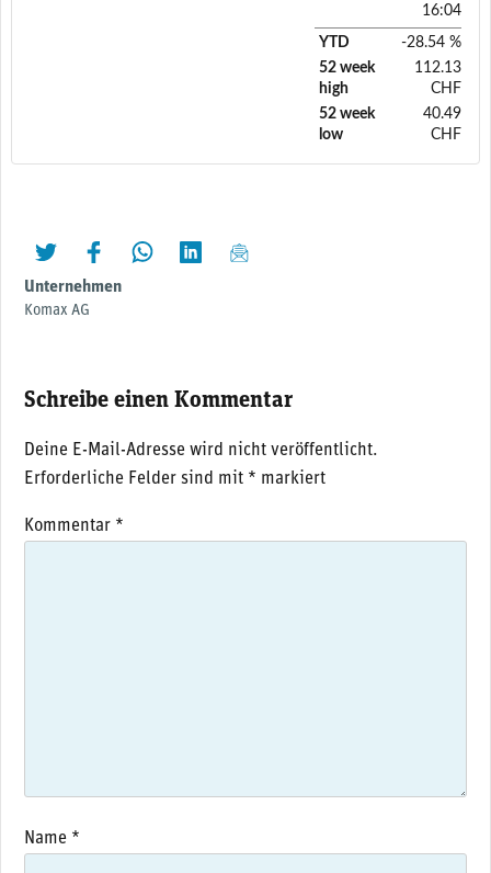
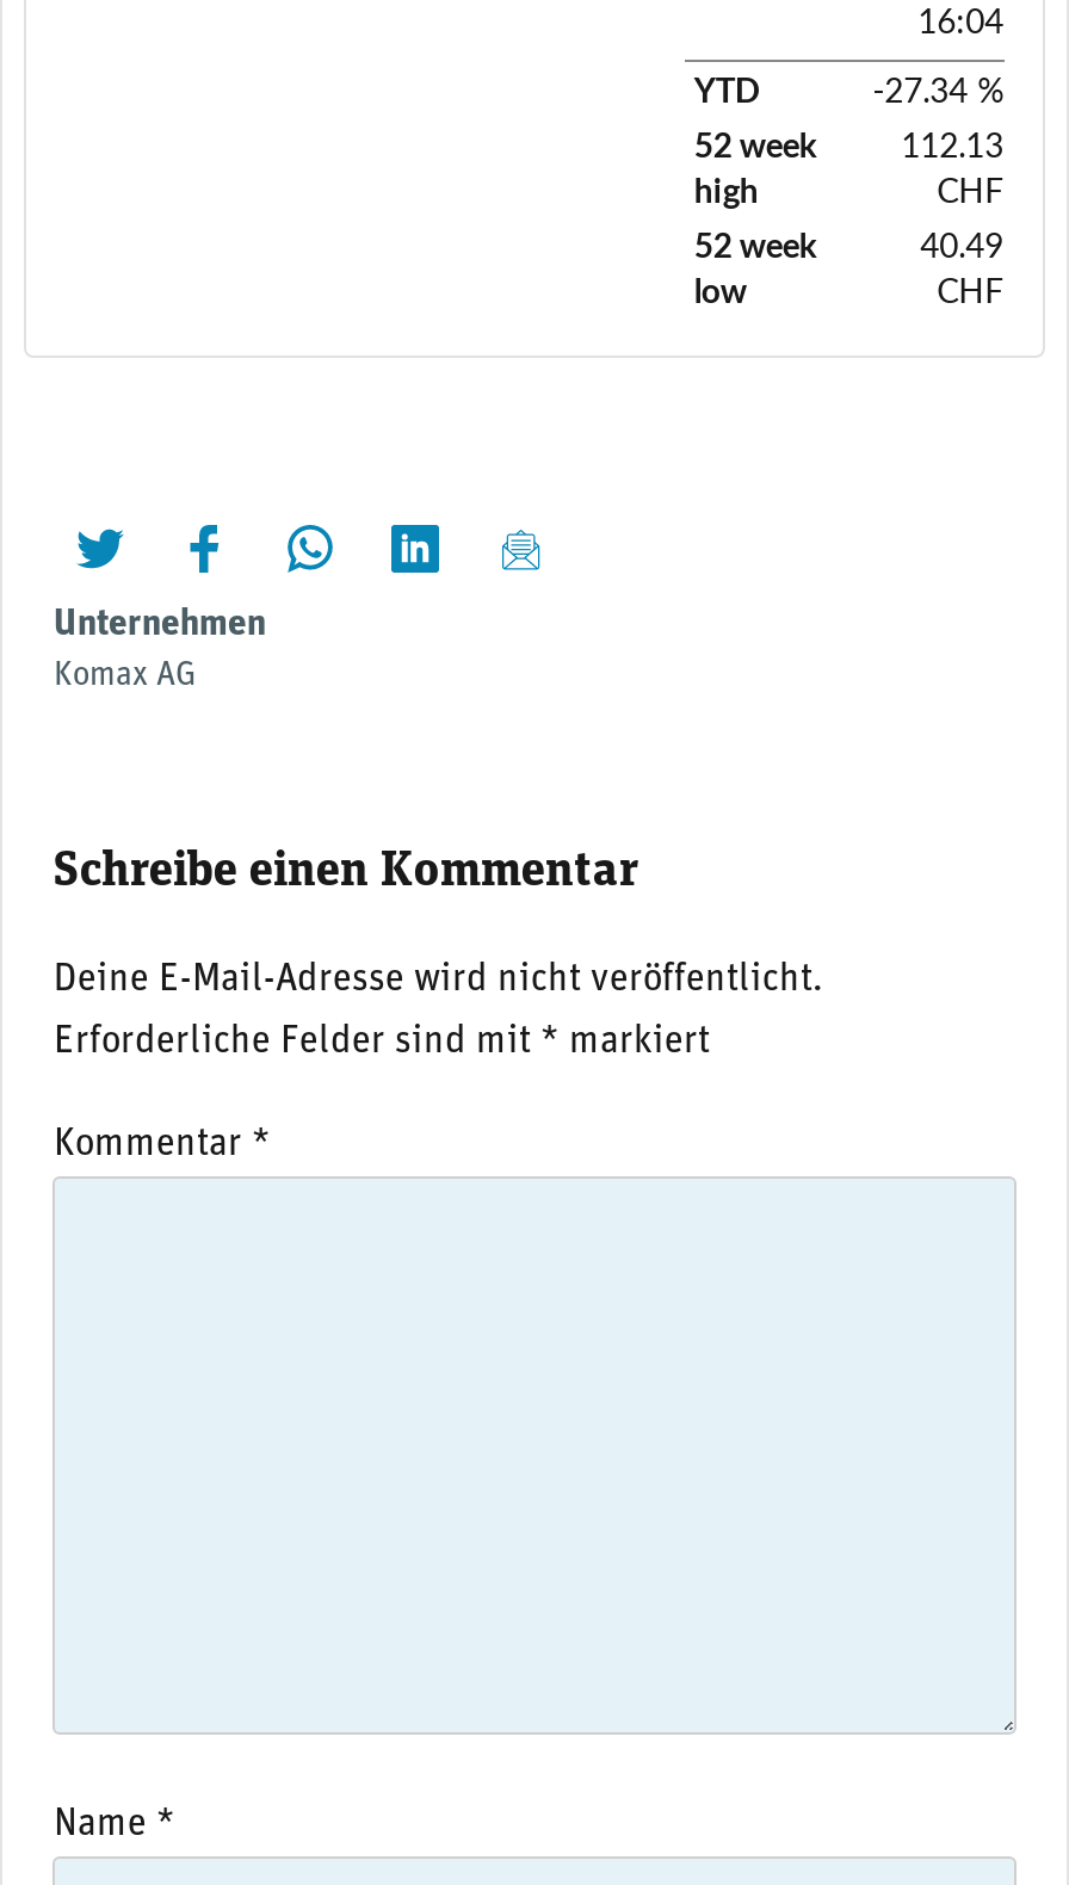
[401,36,461,51] -28.54 % -> [872,77,1004,111] -27.34 %

